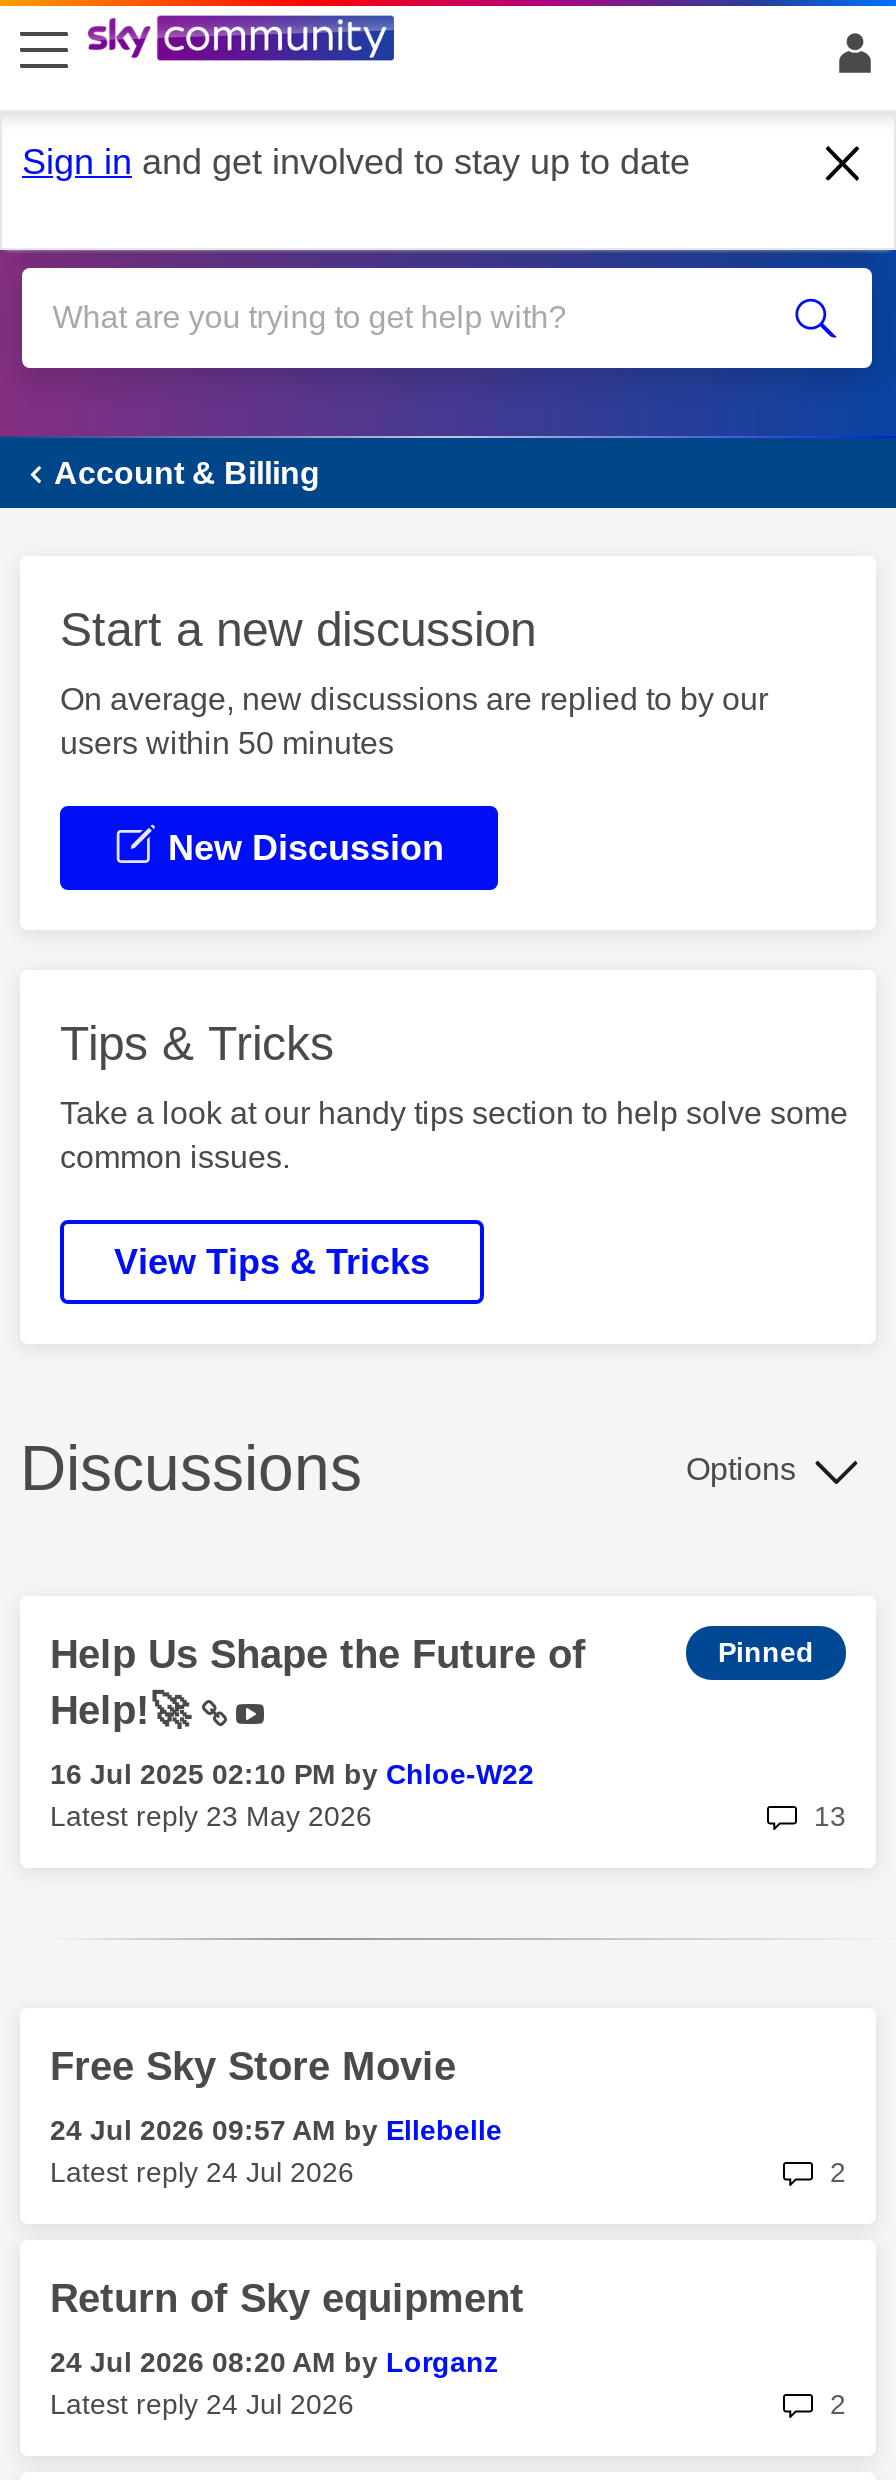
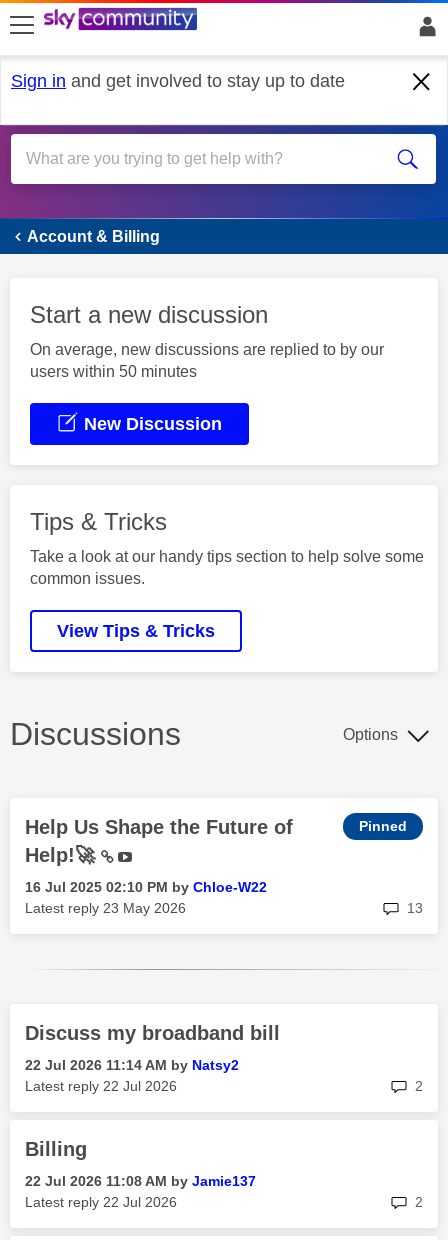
[50,2044,456,2088] Free Sky Store Movie -> [25,1022,280,1044] Discuss my broadband bill
[50,2114,502,2188] 24 Jul 2026 09:57 AM by Ellebelle | Latest reply 24 Jul 2026 -> [25,1057,239,1094] 22 Jul 2026 11:14 AM by Natsy2 | Latest reply 22 Jul 2026
[50,2276,524,2320] Return of Sky equipment -> [25,1138,87,1160] Billing
[50,2346,498,2420] 24 Jul 2026 08:20 AM by Lorganz | Latest reply 24 Jul 2026 -> [25,1173,256,1210] 22 Jul 2026 11:08 AM by Jamie137 | Latest reply 22 Jul 2026

